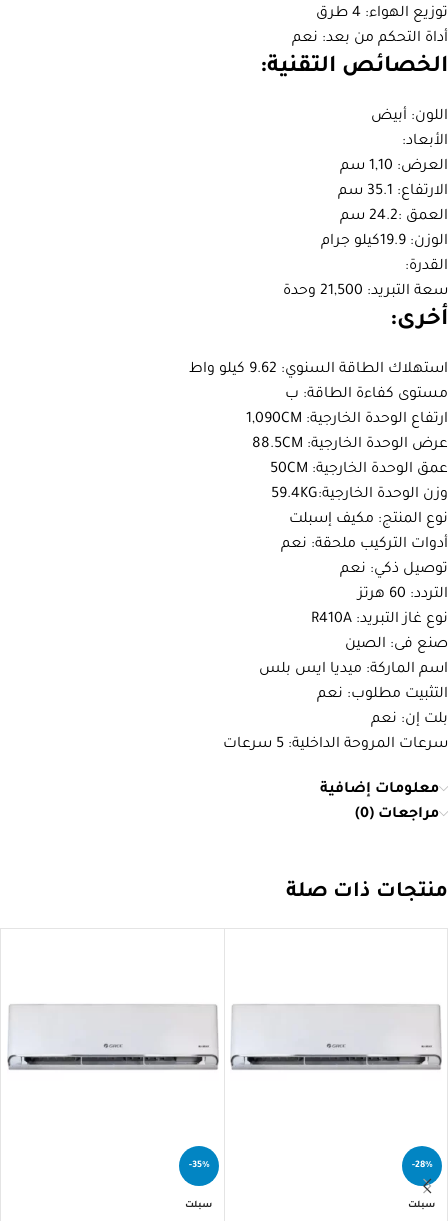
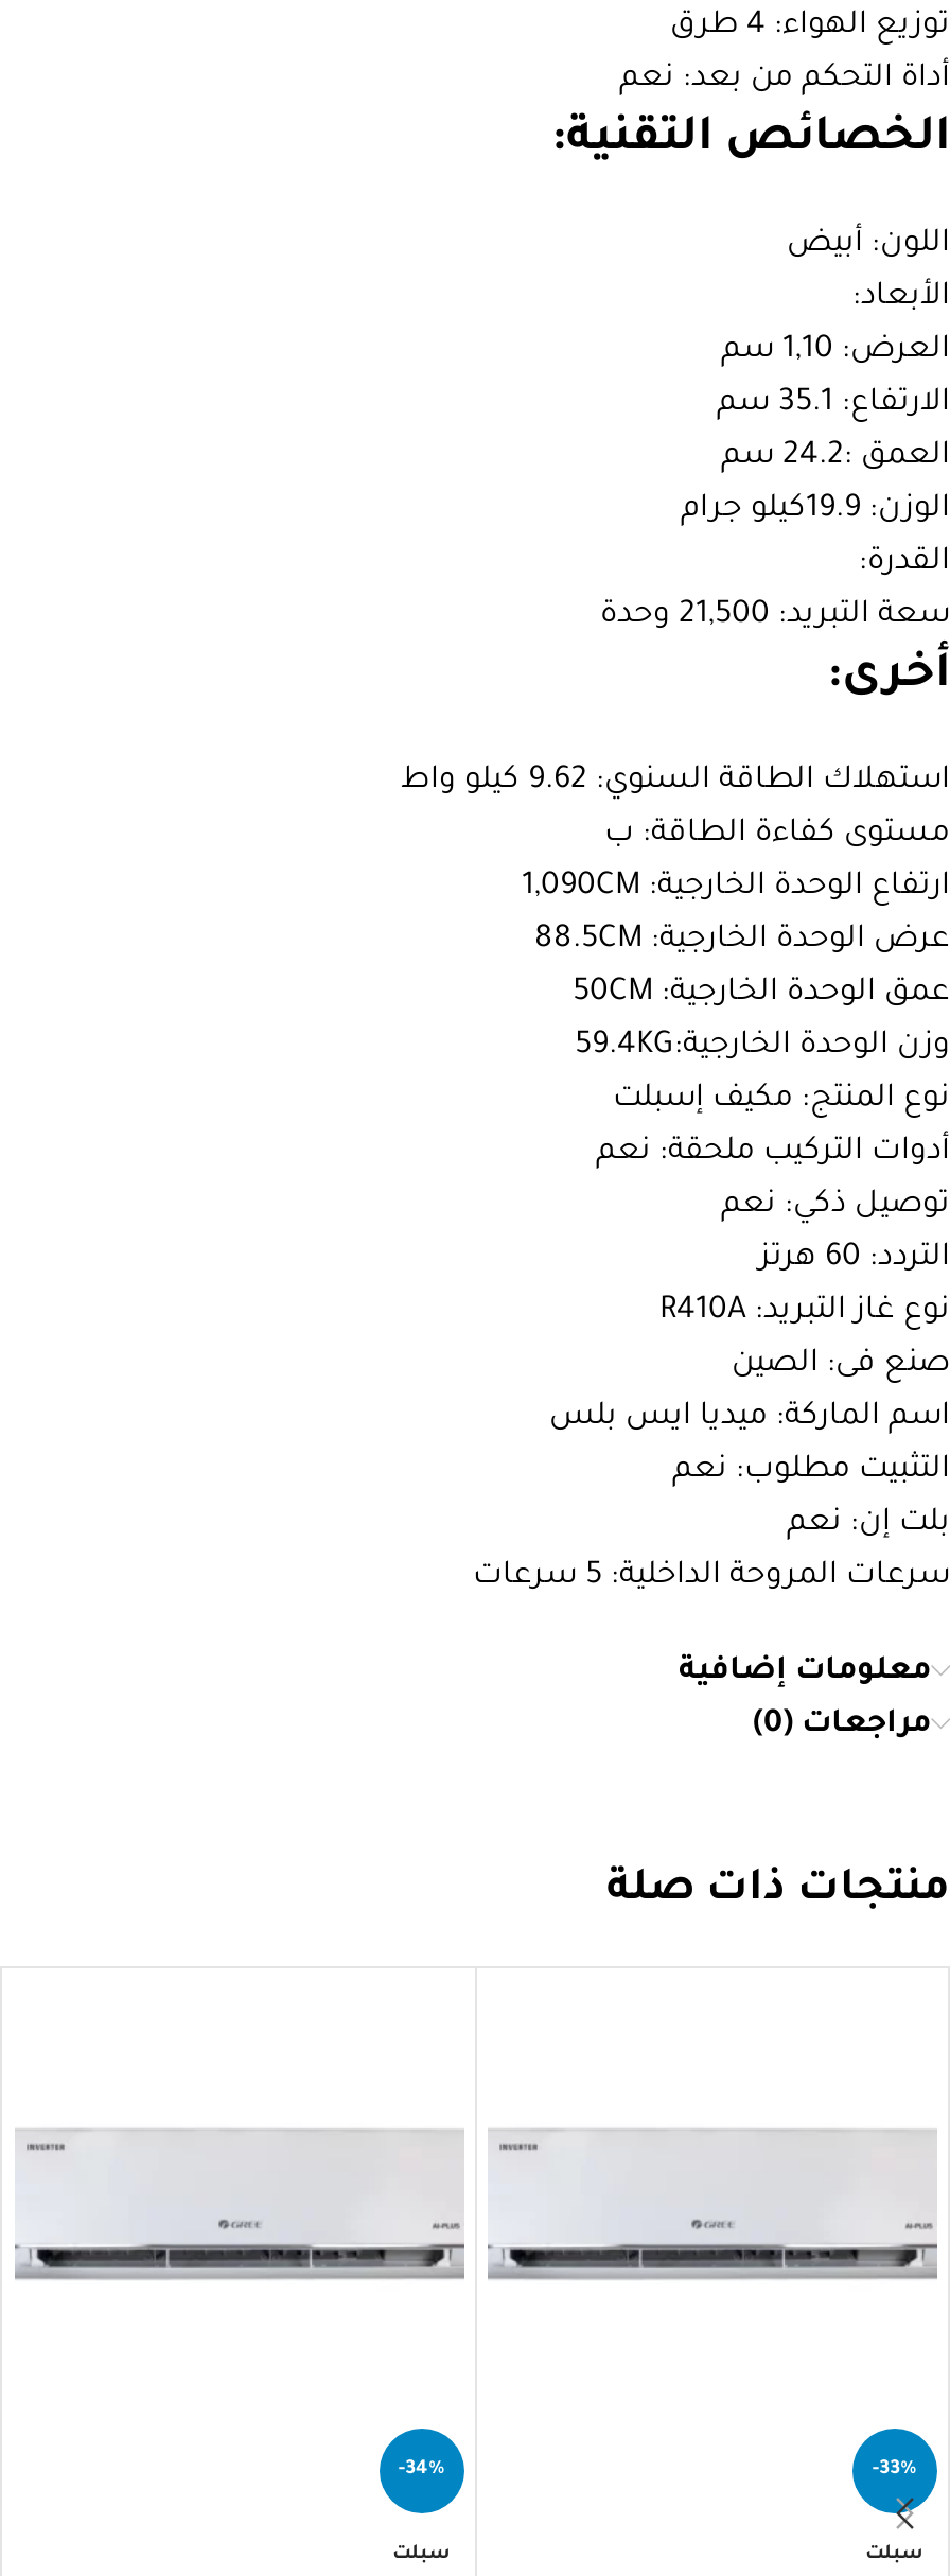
[7,1043,219,1076] [image] -> [13,2212,467,2282] [image]
[230,1043,442,1076] [image] -> [486,2212,939,2282] [image]
[188,1161,209,1171] -35% -> [399,2461,445,2482] -34%
[411,1161,432,1171] -28% -> [873,2461,917,2482] -33%

